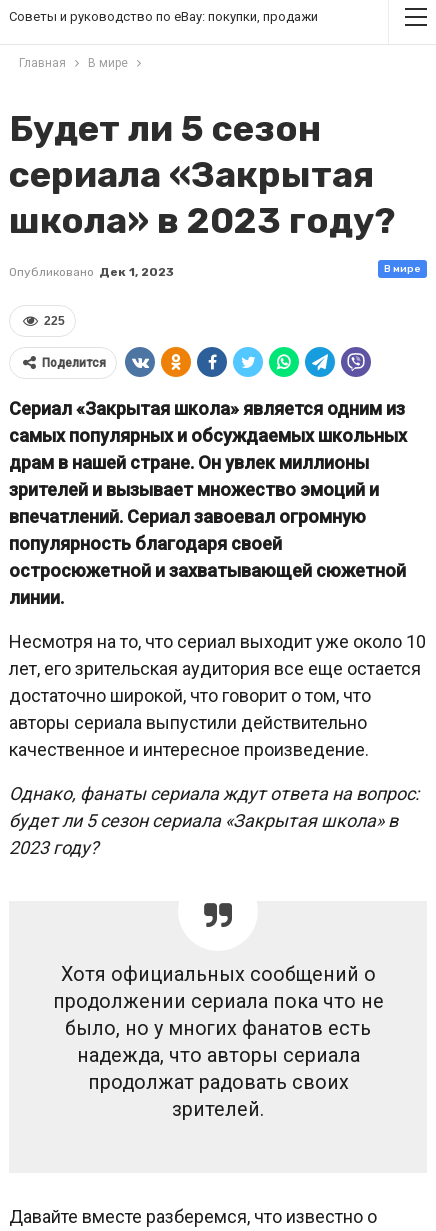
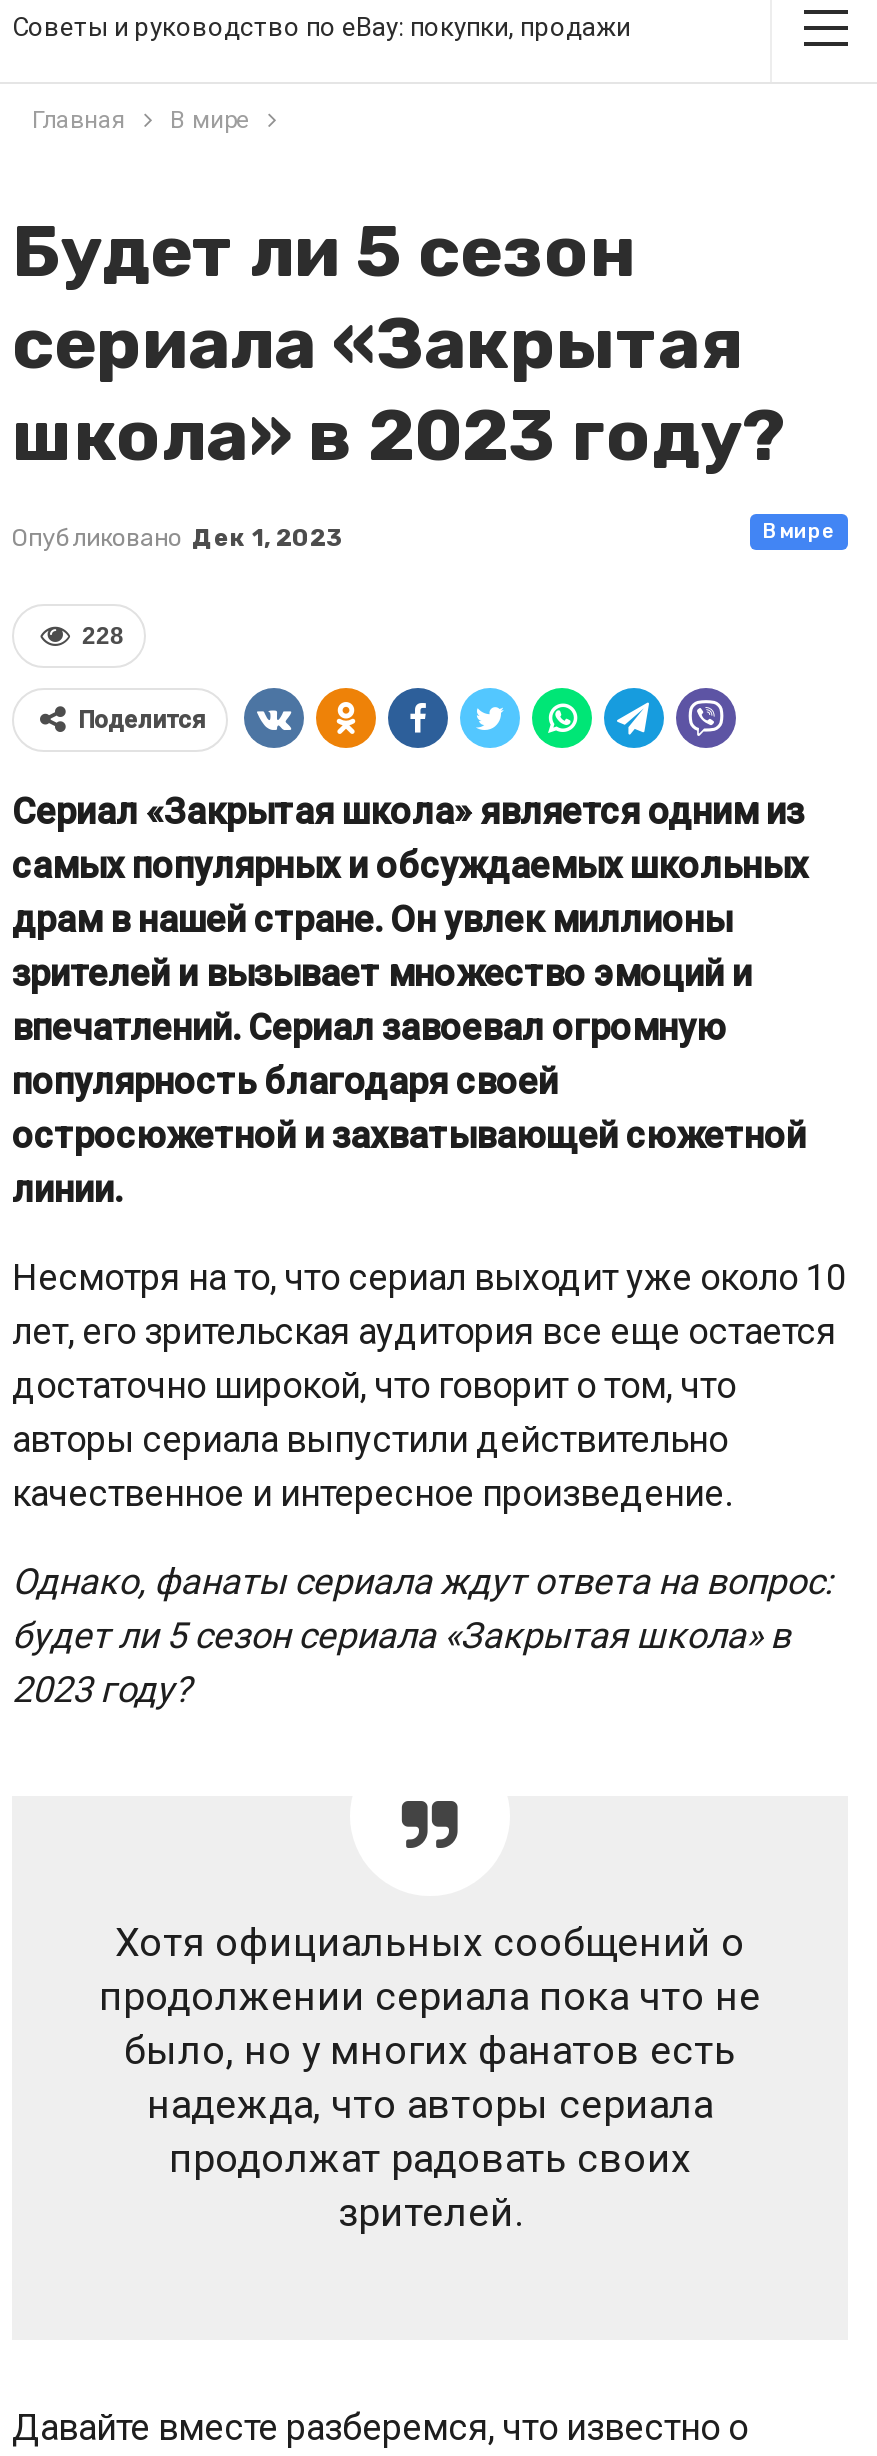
[44,314,65,328] 225 -> [82,622,124,650] 228

